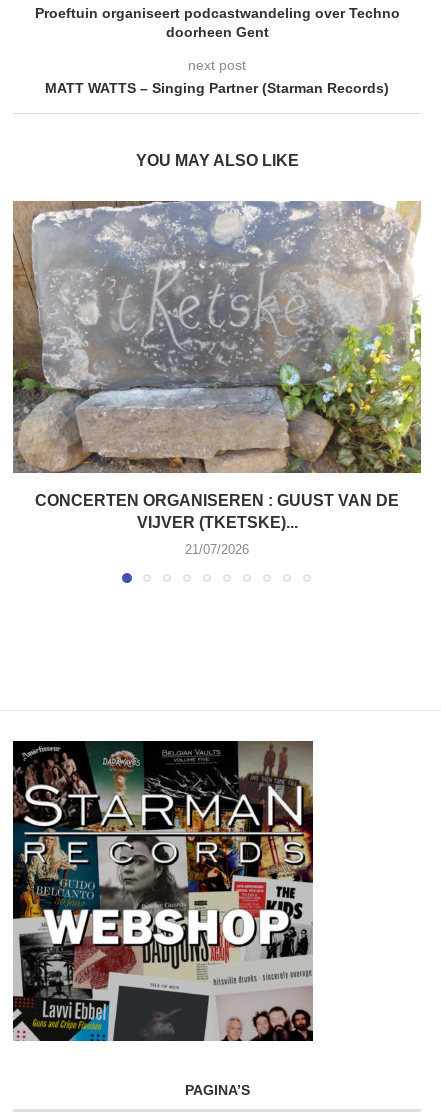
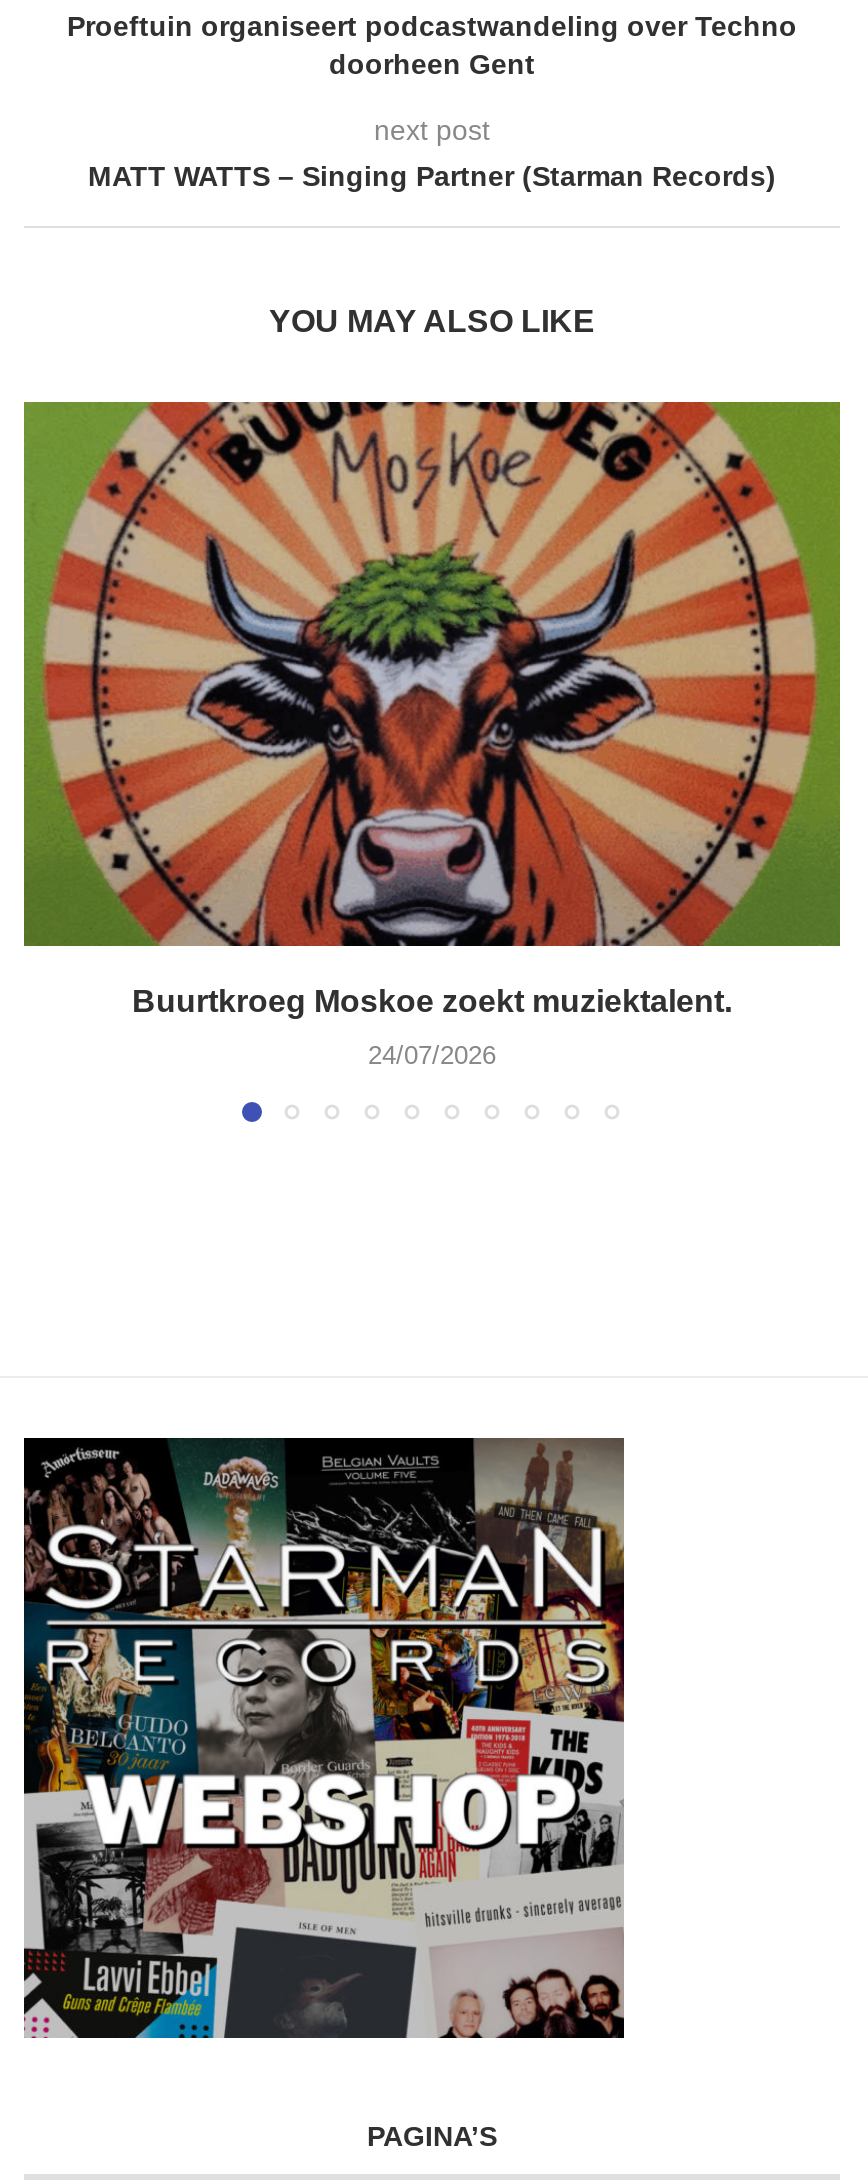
[12,200,421,531] [image] | CONCERTEN ORGANISEREN : GUUST VAN DE | VIJVER (TKETSKE)... -> [22,400,842,1019] [image] | Buurtkroeg Moskoe zoekt muziektalent.
[185,542,249,557] 21/07/2026 -> [368,1041,496,1071] 24/07/2026

